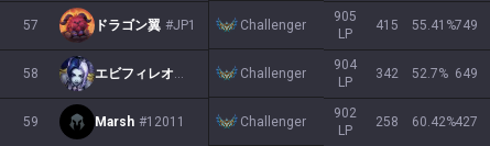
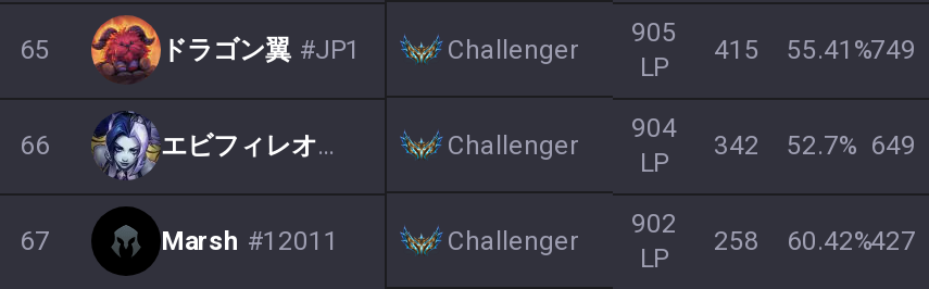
[23,18,39,33] 57 -> [20,35,50,65] 65
[23,66,39,81] 58 -> [20,130,50,161] 66
[23,114,39,130] 59 -> [20,226,50,256] 67

